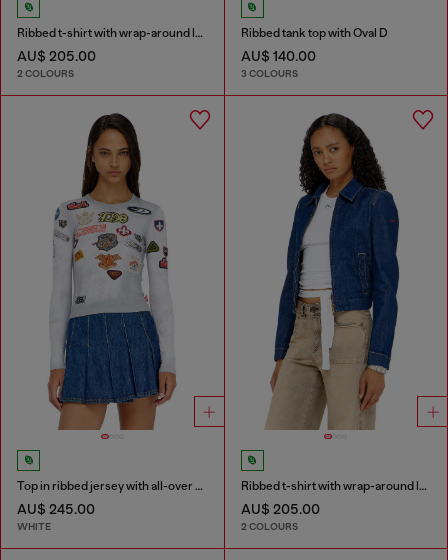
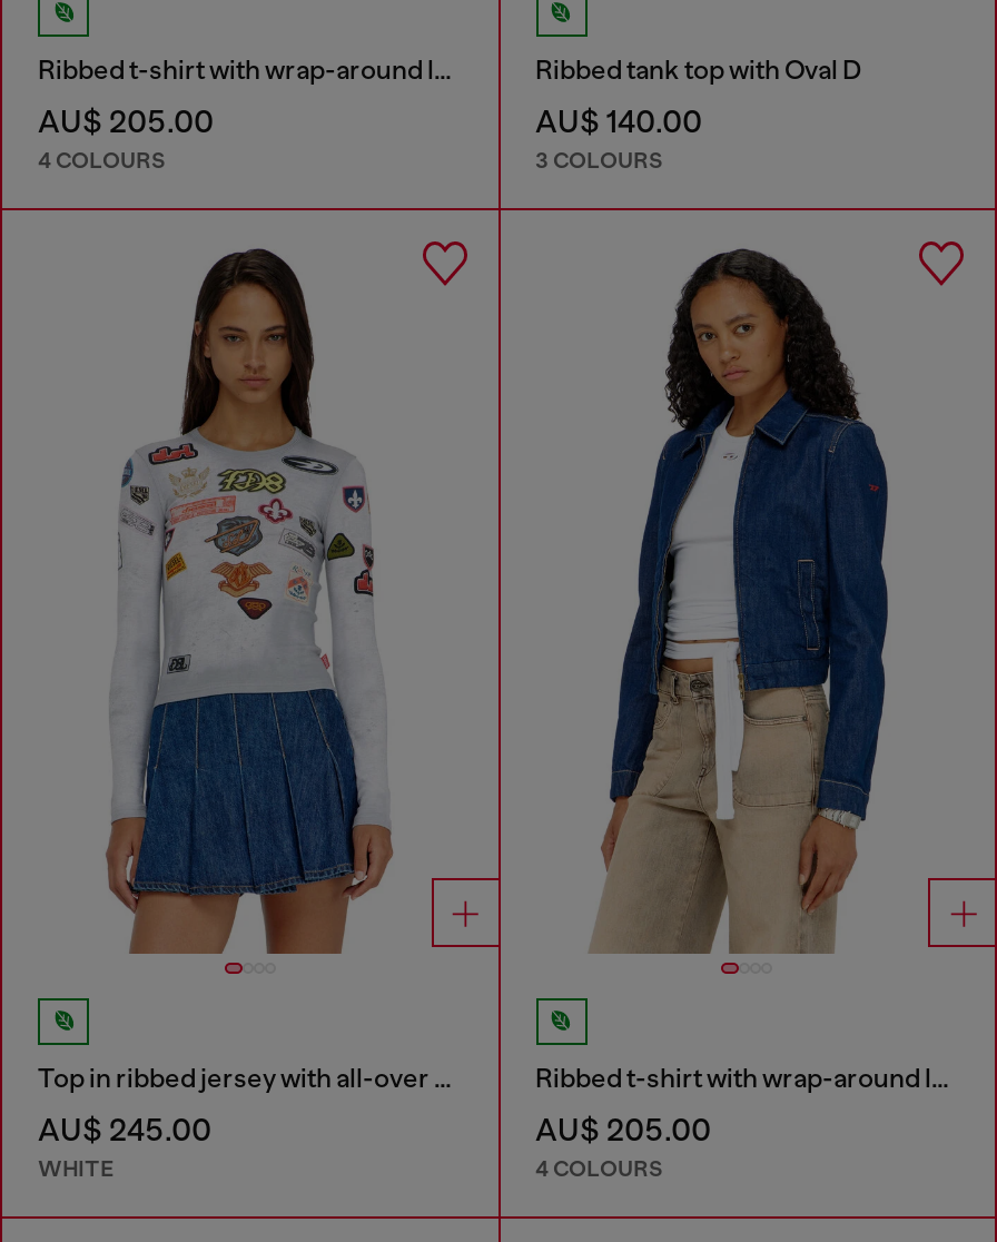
[17,67,74,80] 2 COLOURS -> [38,146,165,175] 4 COLOURS
[240,520,297,533] 2 COLOURS -> [535,1155,662,1184] 4 COLOURS

